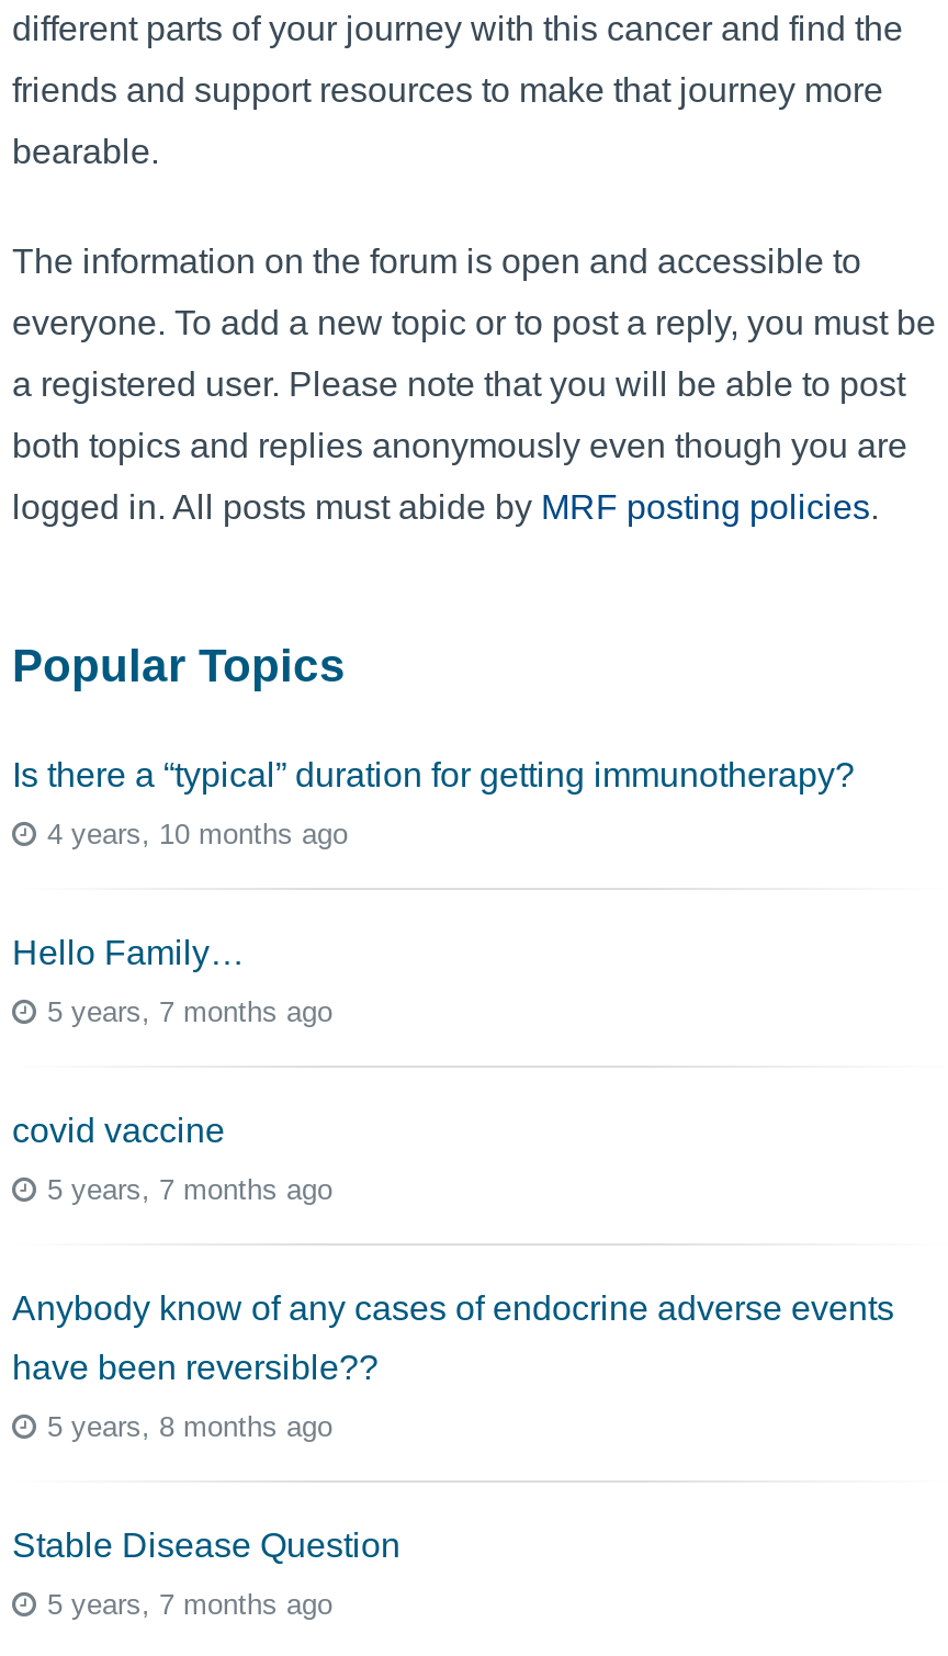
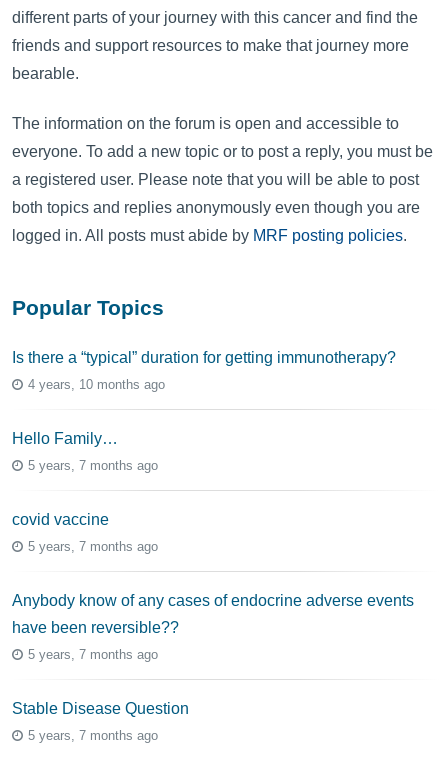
[47,1411,332,1444] 5 years, 8 months ago -> [28,647,158,662] 5 years, 7 months ago

